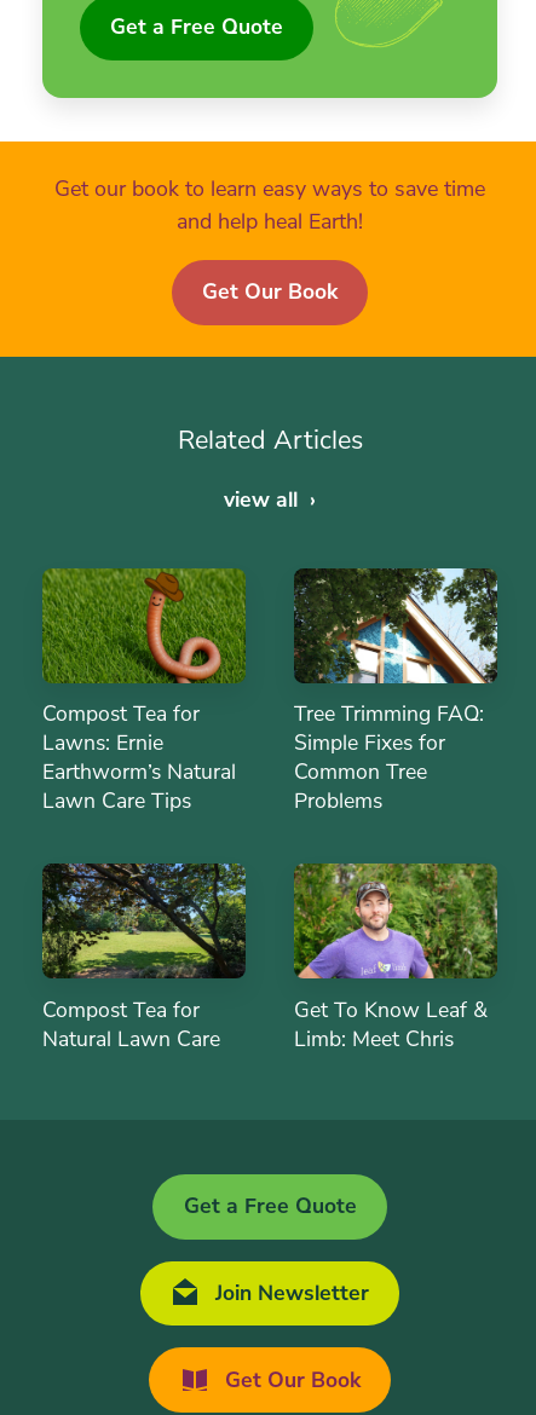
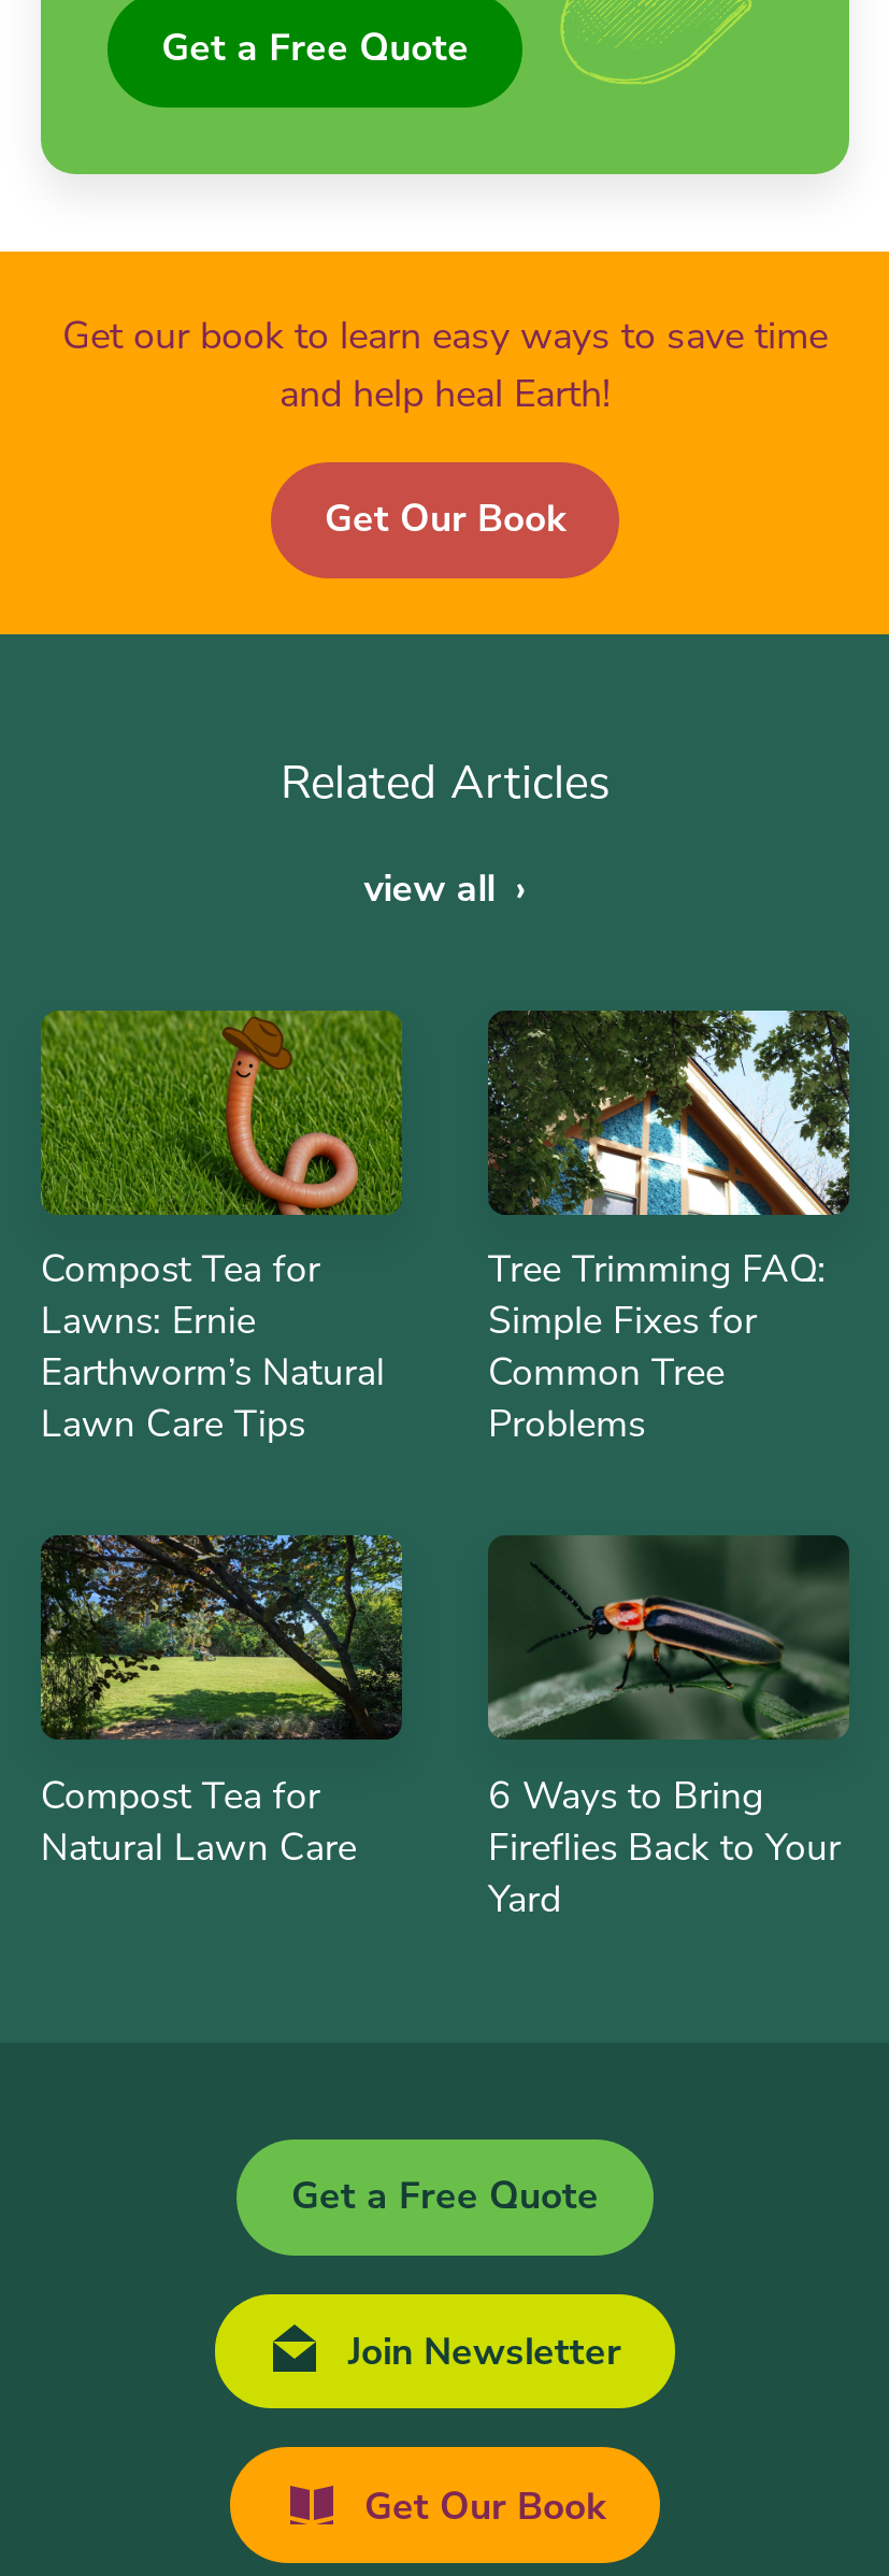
[294,862,498,1053] [image] | Get To Know Leaf & | Limb: Meet Chris -> [488,1535,849,1924] [image] | 6 Ways to Bring | Fireflies Back to Your | Yard

